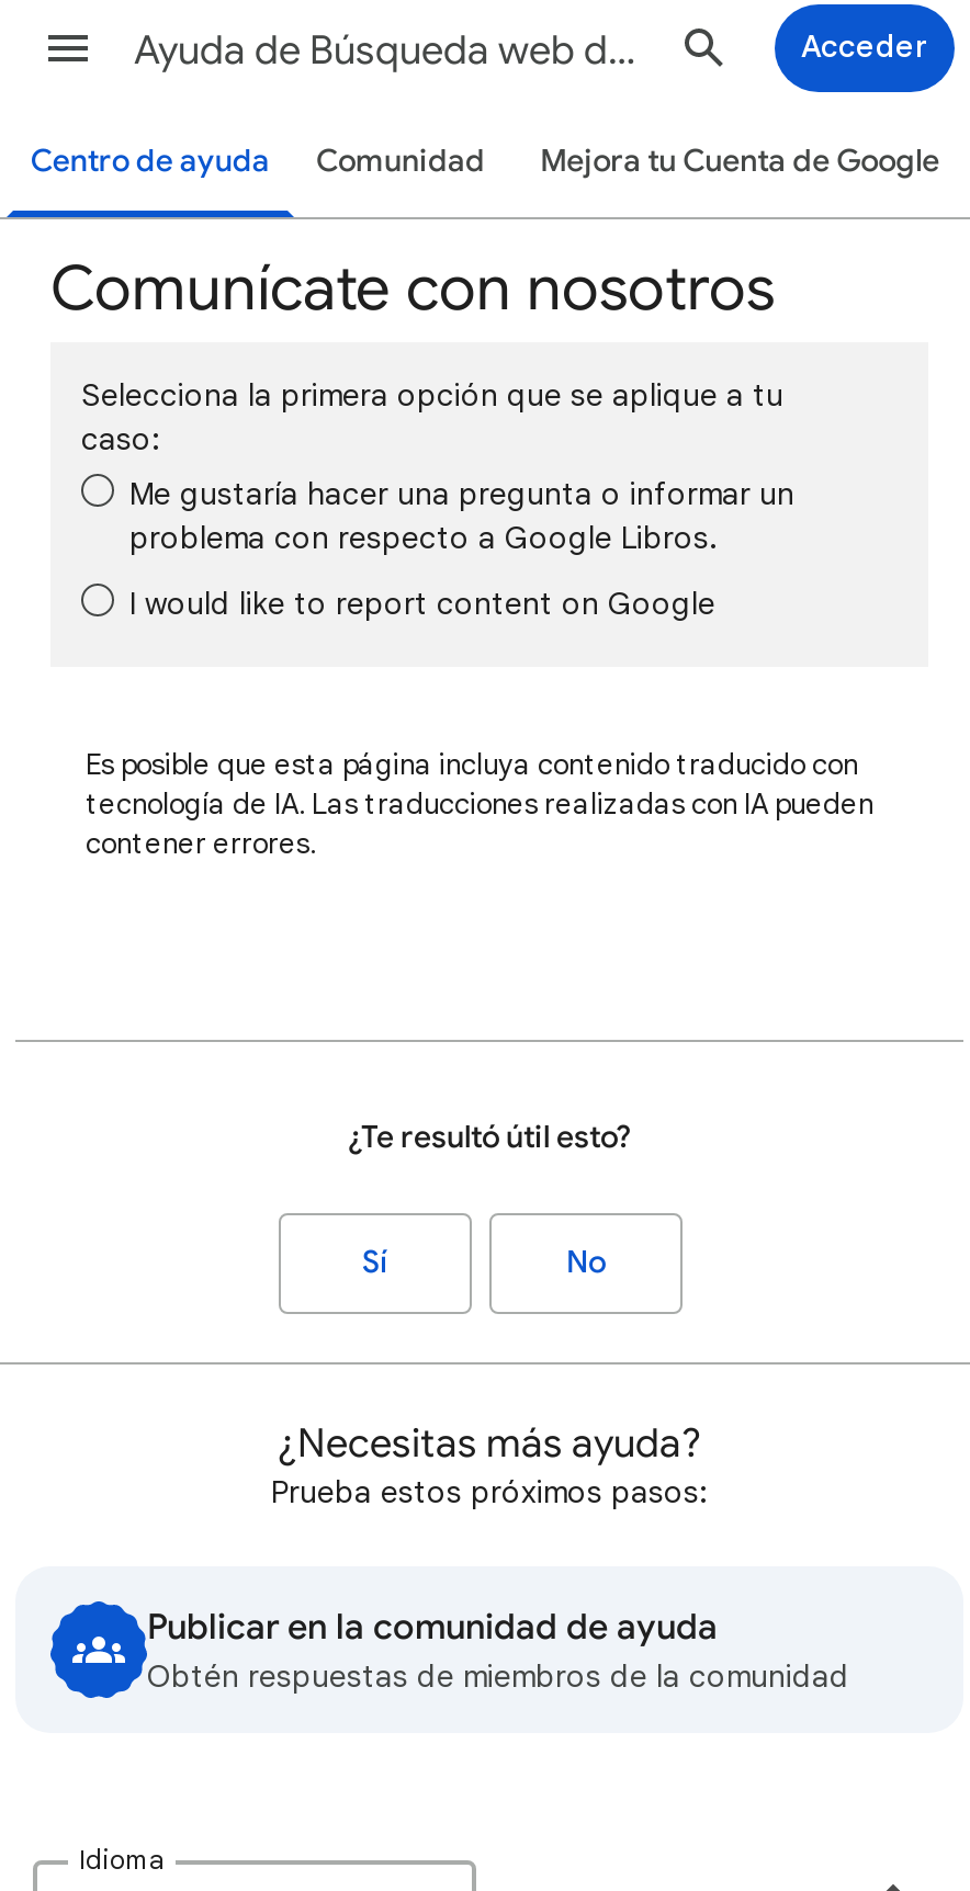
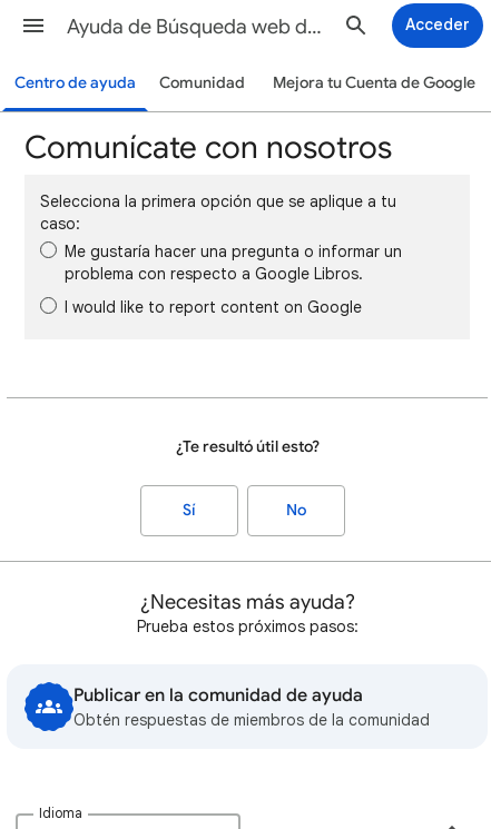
[86,746,873,862] Es posible que esta página incluya contenido traducido con | tecnología de IA. Las traducciones realizadas con IA pueden | contener errores. -> none

